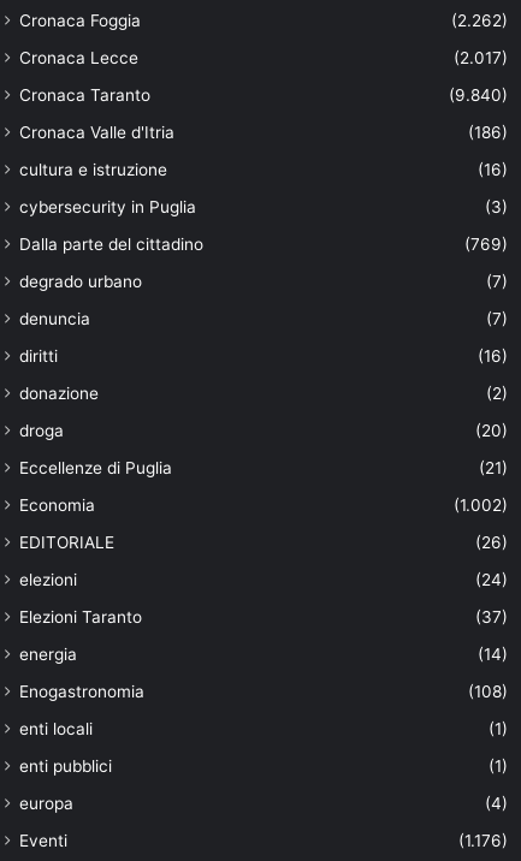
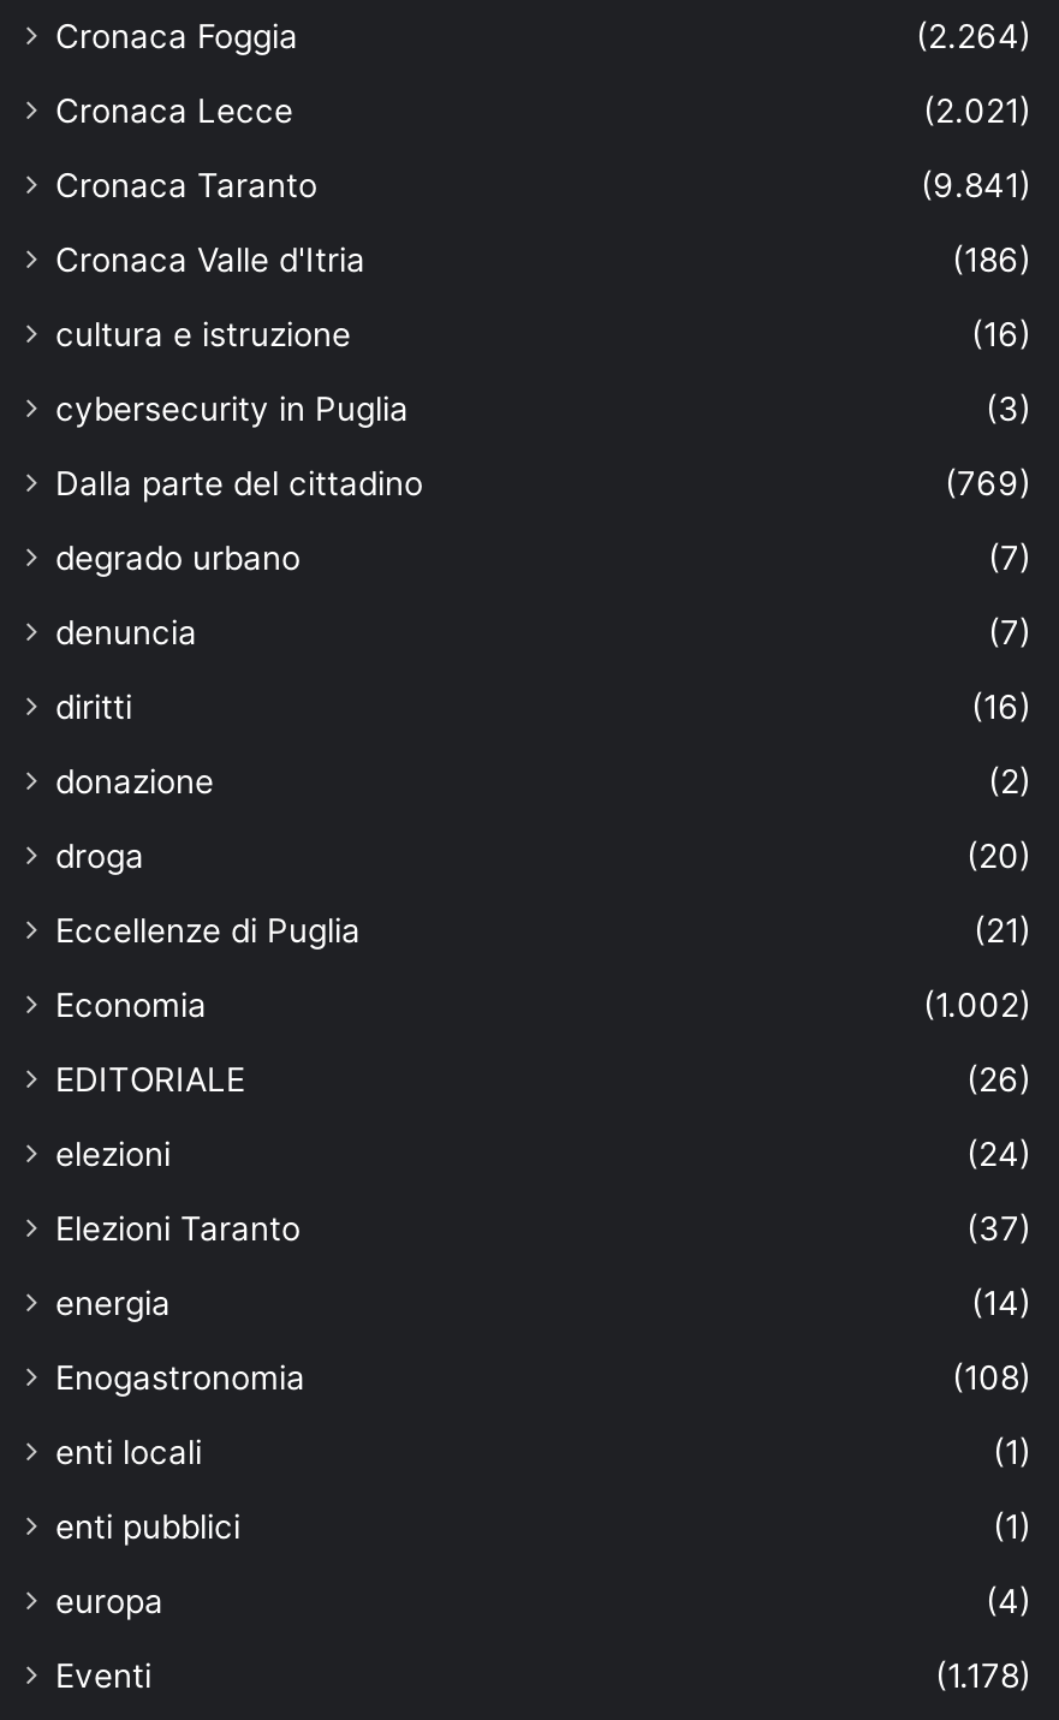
[451,11,508,30] (2.262) -> [916,18,1031,56] (2.264)
[454,48,508,67] (2.017) -> [923,92,1031,131] (2.021)
[449,85,508,104] (9.840) -> [921,167,1031,205] (9.841)
[458,831,508,850] (1.176) -> [935,1657,1031,1695] (1.178)

